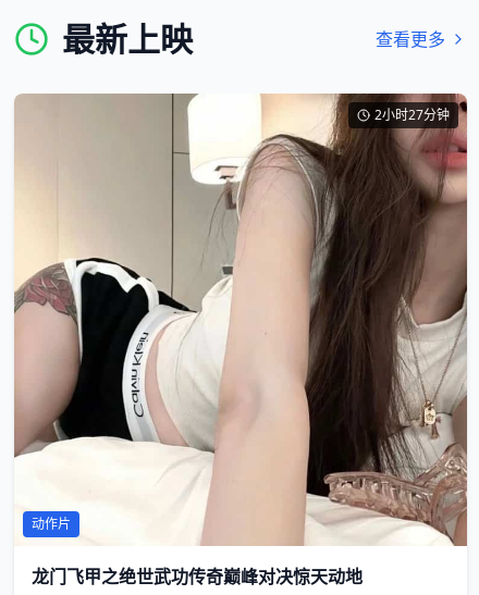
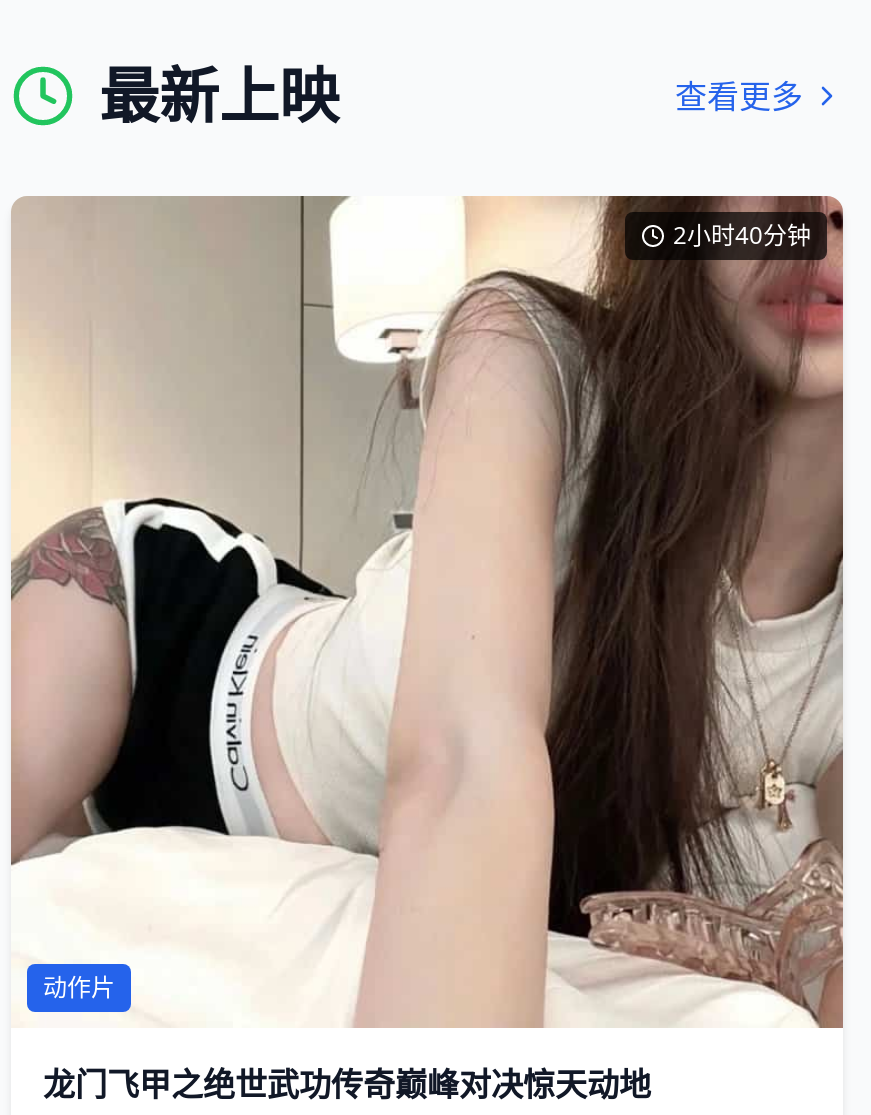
[374,106,450,124] 2小时27分钟 -> [673,217,811,251] 2小时40分钟

